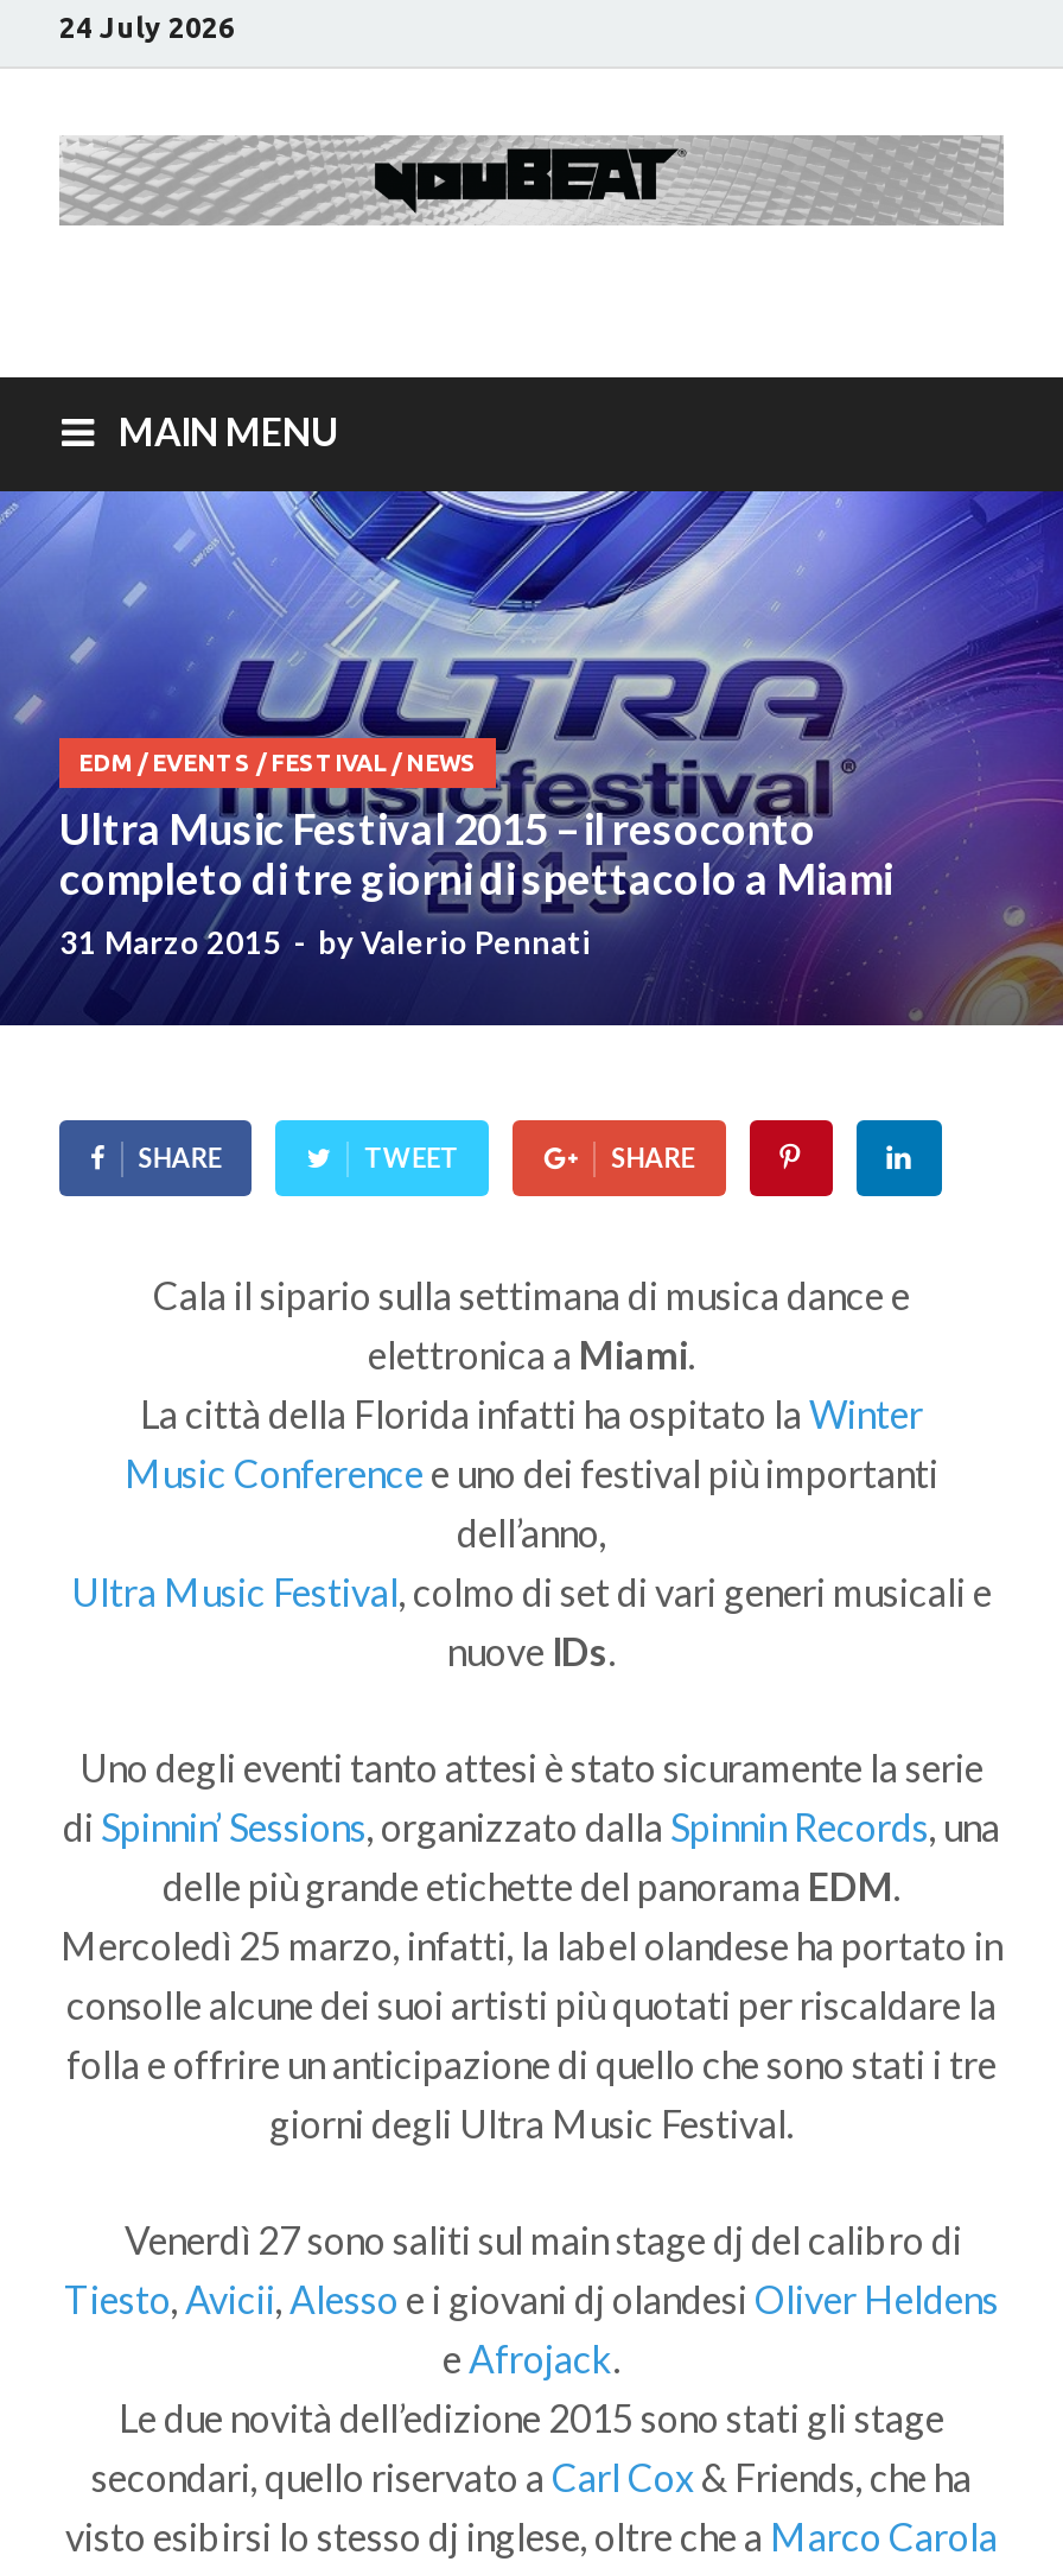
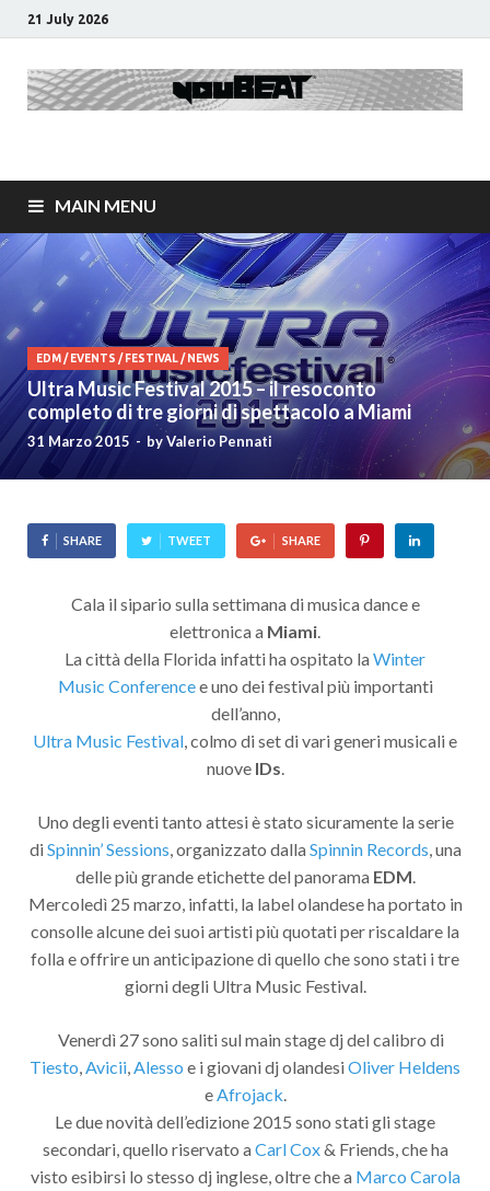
[59,11,235,42] 24 July 2026 -> [27,11,108,26] 21 July 2026

